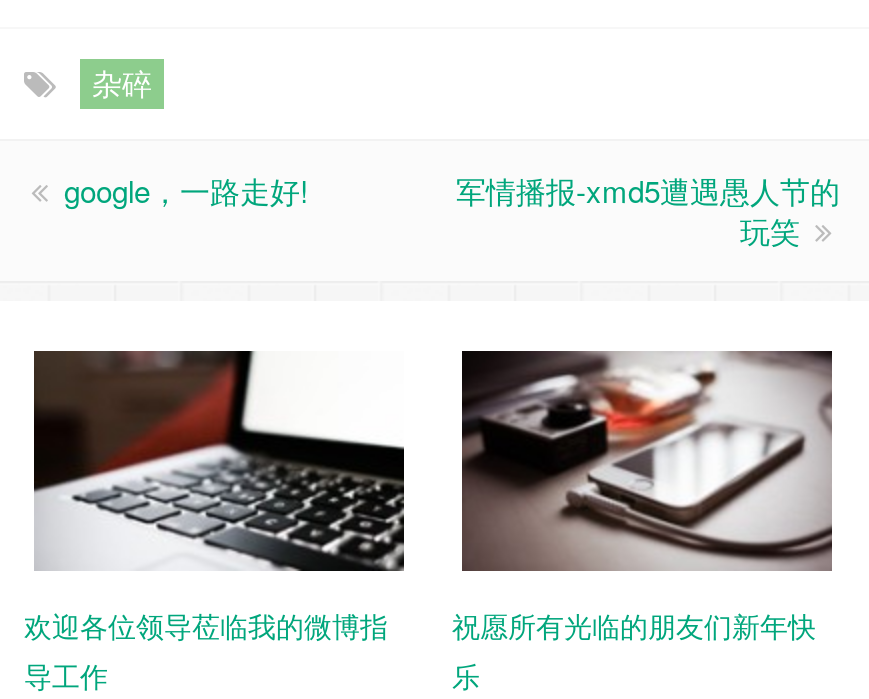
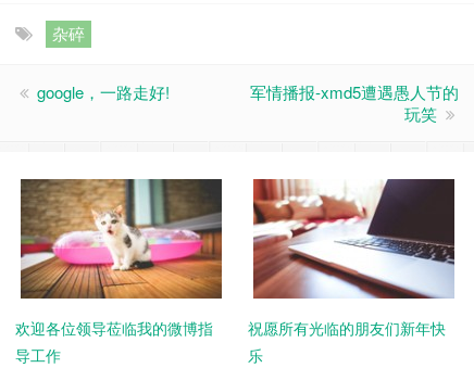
[32,349,406,573] [image] -> [20,178,223,300] [image]
[460,349,834,571] [image] -> [252,178,454,299] [image]

